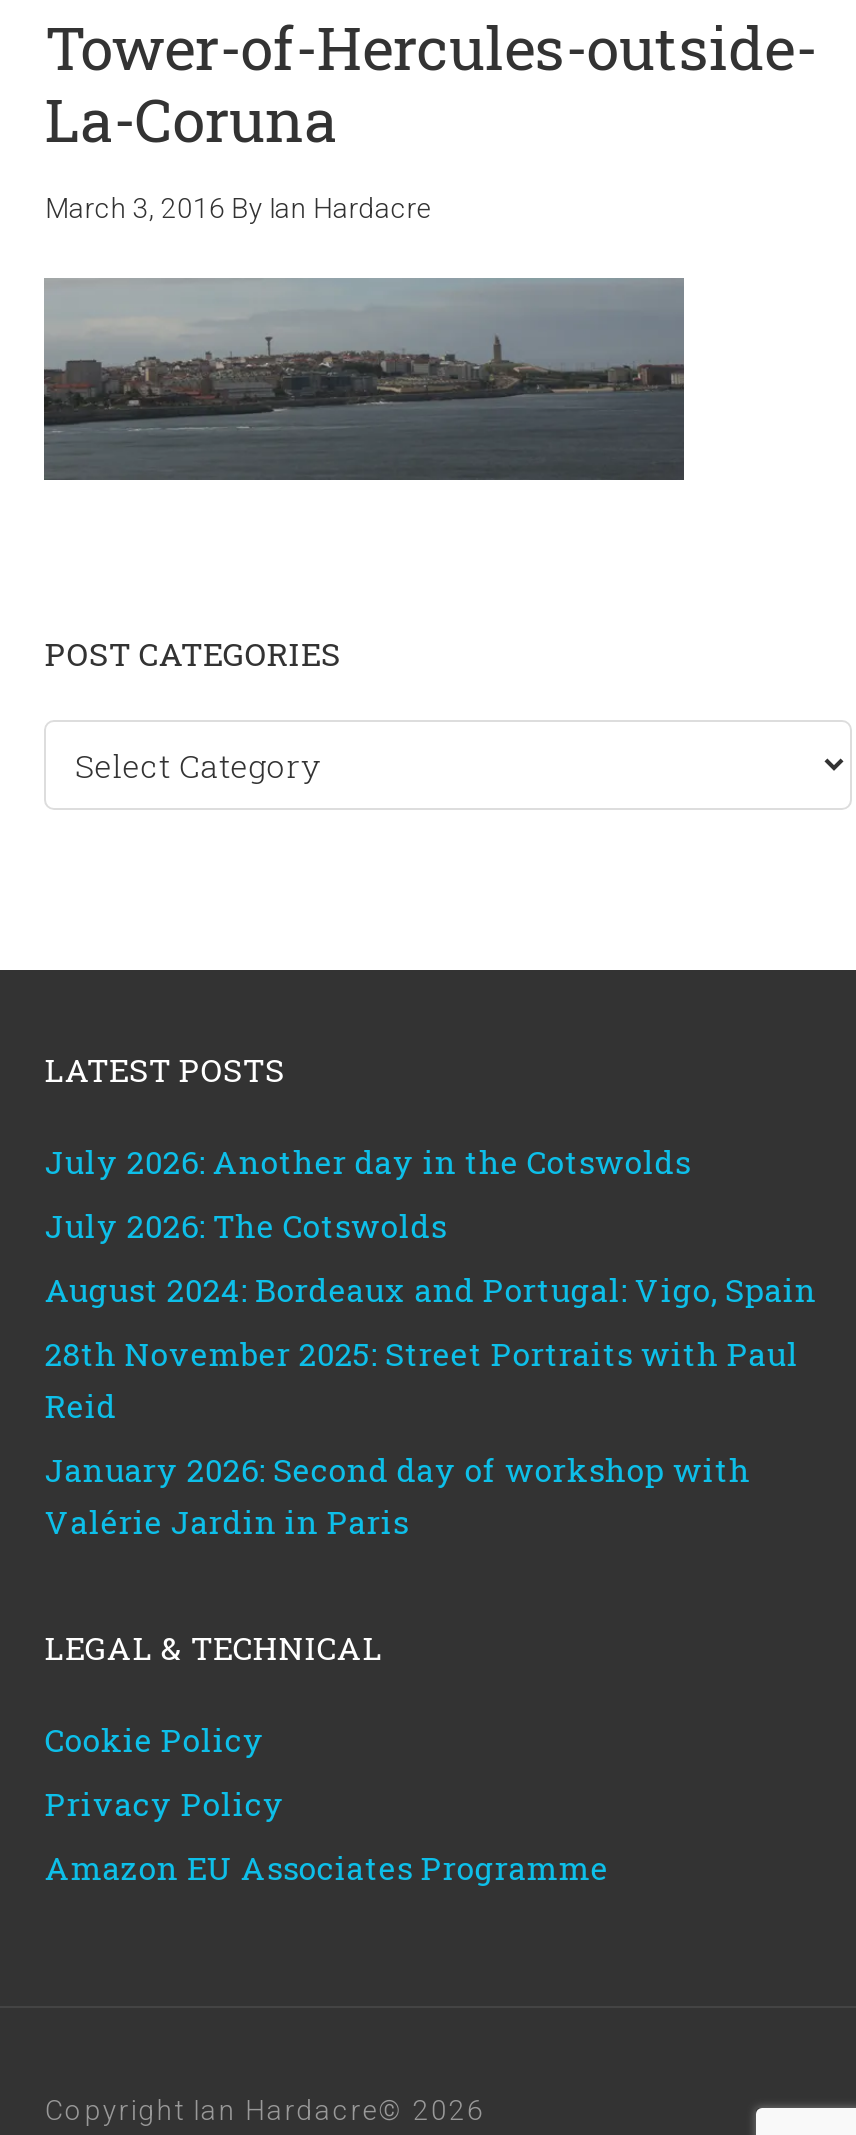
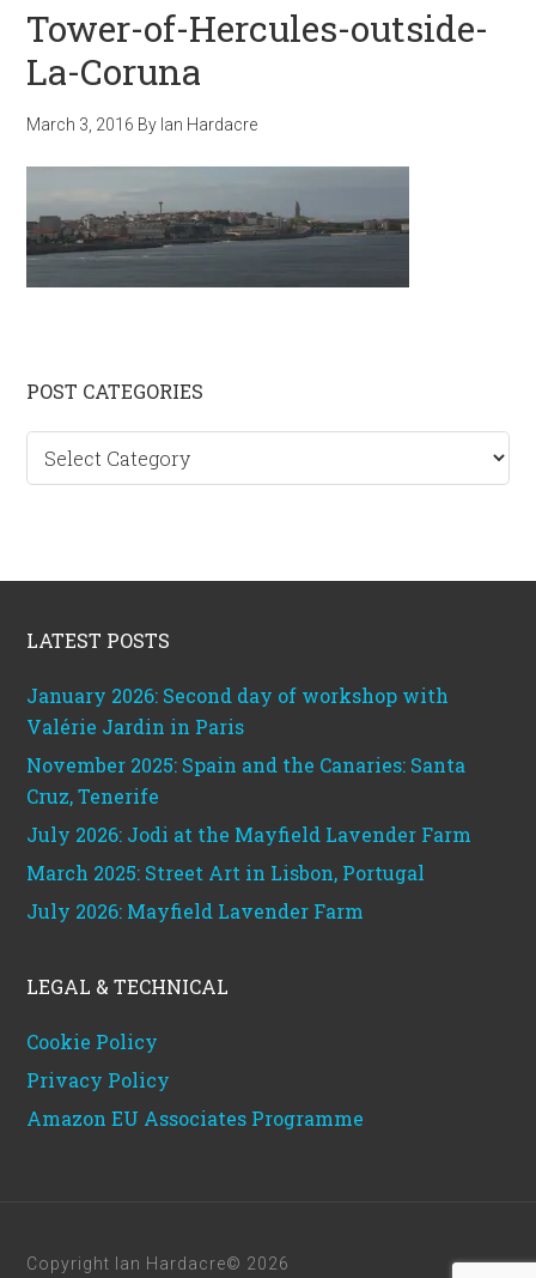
[45,1141,817,1427] July 2026: Another day in the Cotswolds | July 2026: The Cotswolds | August 2024: Bordeaux and Portugal: Vigo, Spain | 28th November 2025: Street Portraits with Paul | Reid -> none
moved [45,1449,751,1543] -> [27,683,449,739]: January 2026: Second day of workshop with | Valérie Jardin in Paris
none -> [27,752,472,923] November 2025: Spain and the Canaries: Santa | Cruz, Tenerife | July 2026: Jodi at the Mayfield Lavender Farm | March 2025: Street Art in Lisbon, Portugal | July 2026: Mayfield Lavender Farm

